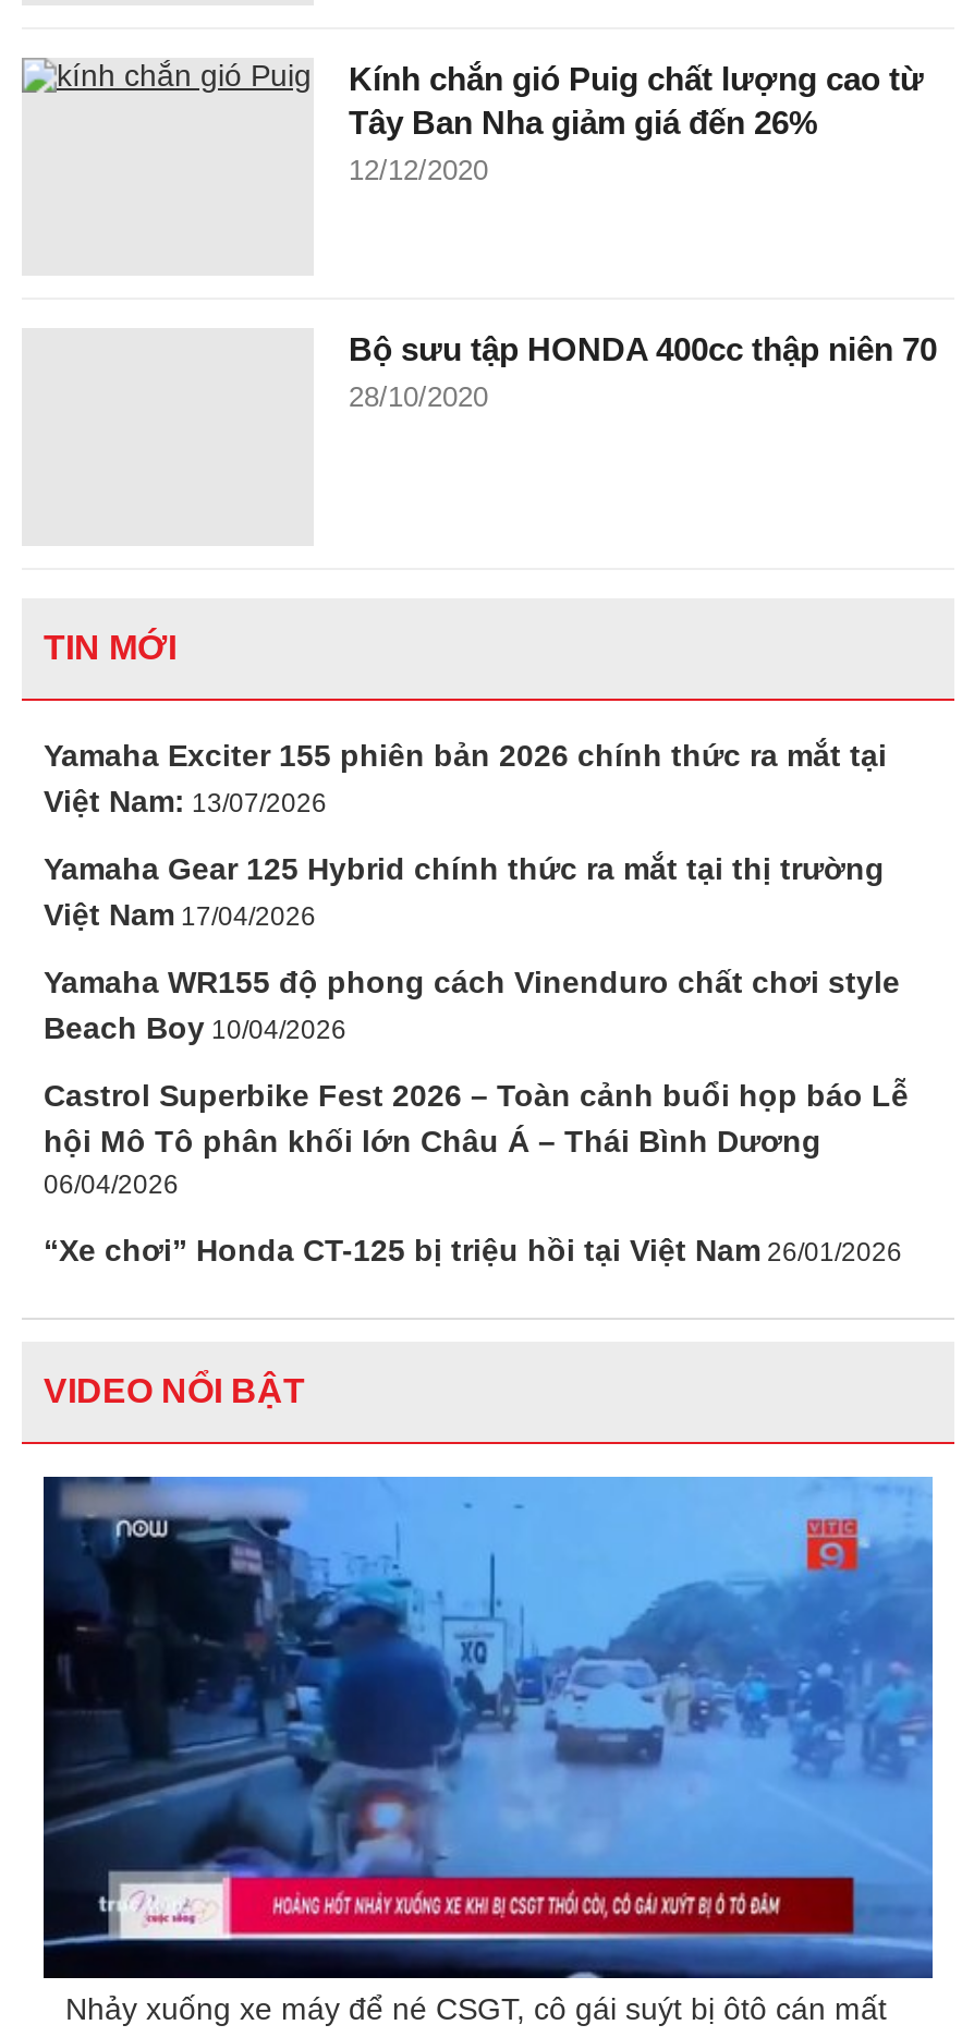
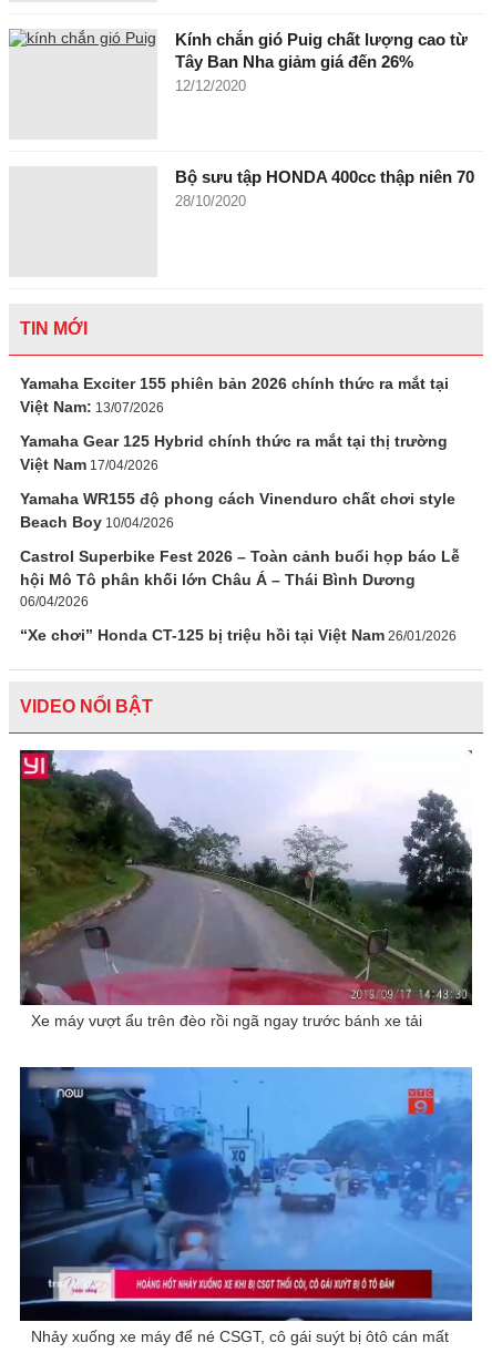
none -> [19,749,473,1029] [image] | Xe máy vượt ẩu trên đèo rồi ngã ngay trước bánh xe tải

